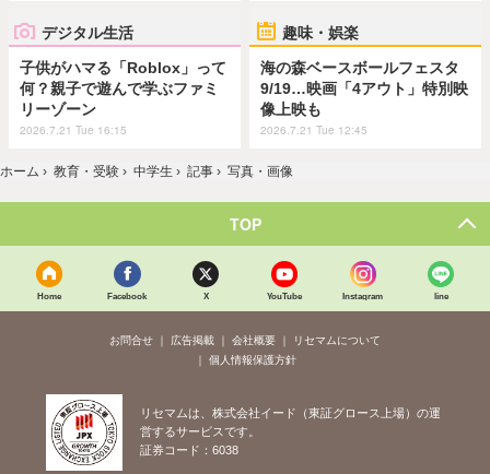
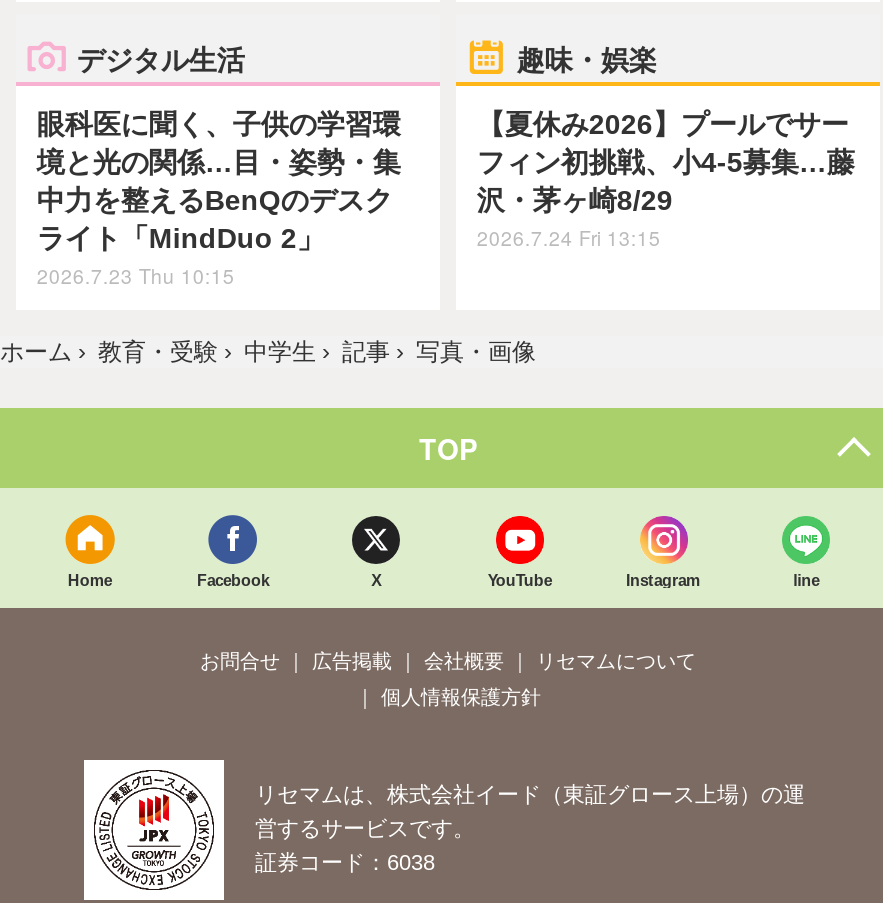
[20,59,227,138] 子供がハマる「Roblox」って | 何？親子で遊んで学ぶファミ | リーゾーン | 2026.7.21 Tue 16:15 -> [37,109,401,291] 眼科医に聞く、子供の学習環 | 境と光の関係…目・姿勢・集 | 中力を整えるBenQのデスク | ライト「MindDuo 2」 | 2026.7.23 Thu 10:15
[261,59,469,138] 海の森ベースボールフェスタ | 9/19…映画「4アウト」特別映 | 像上映も | 2026.7.21 Tue 12:45 -> [477,109,855,253] 【夏休み2026】プールでサー | フィン初挑戦、小4-5募集…藤 | 沢・茅ヶ崎8/29 | 2026.7.24 Fri 13:15

